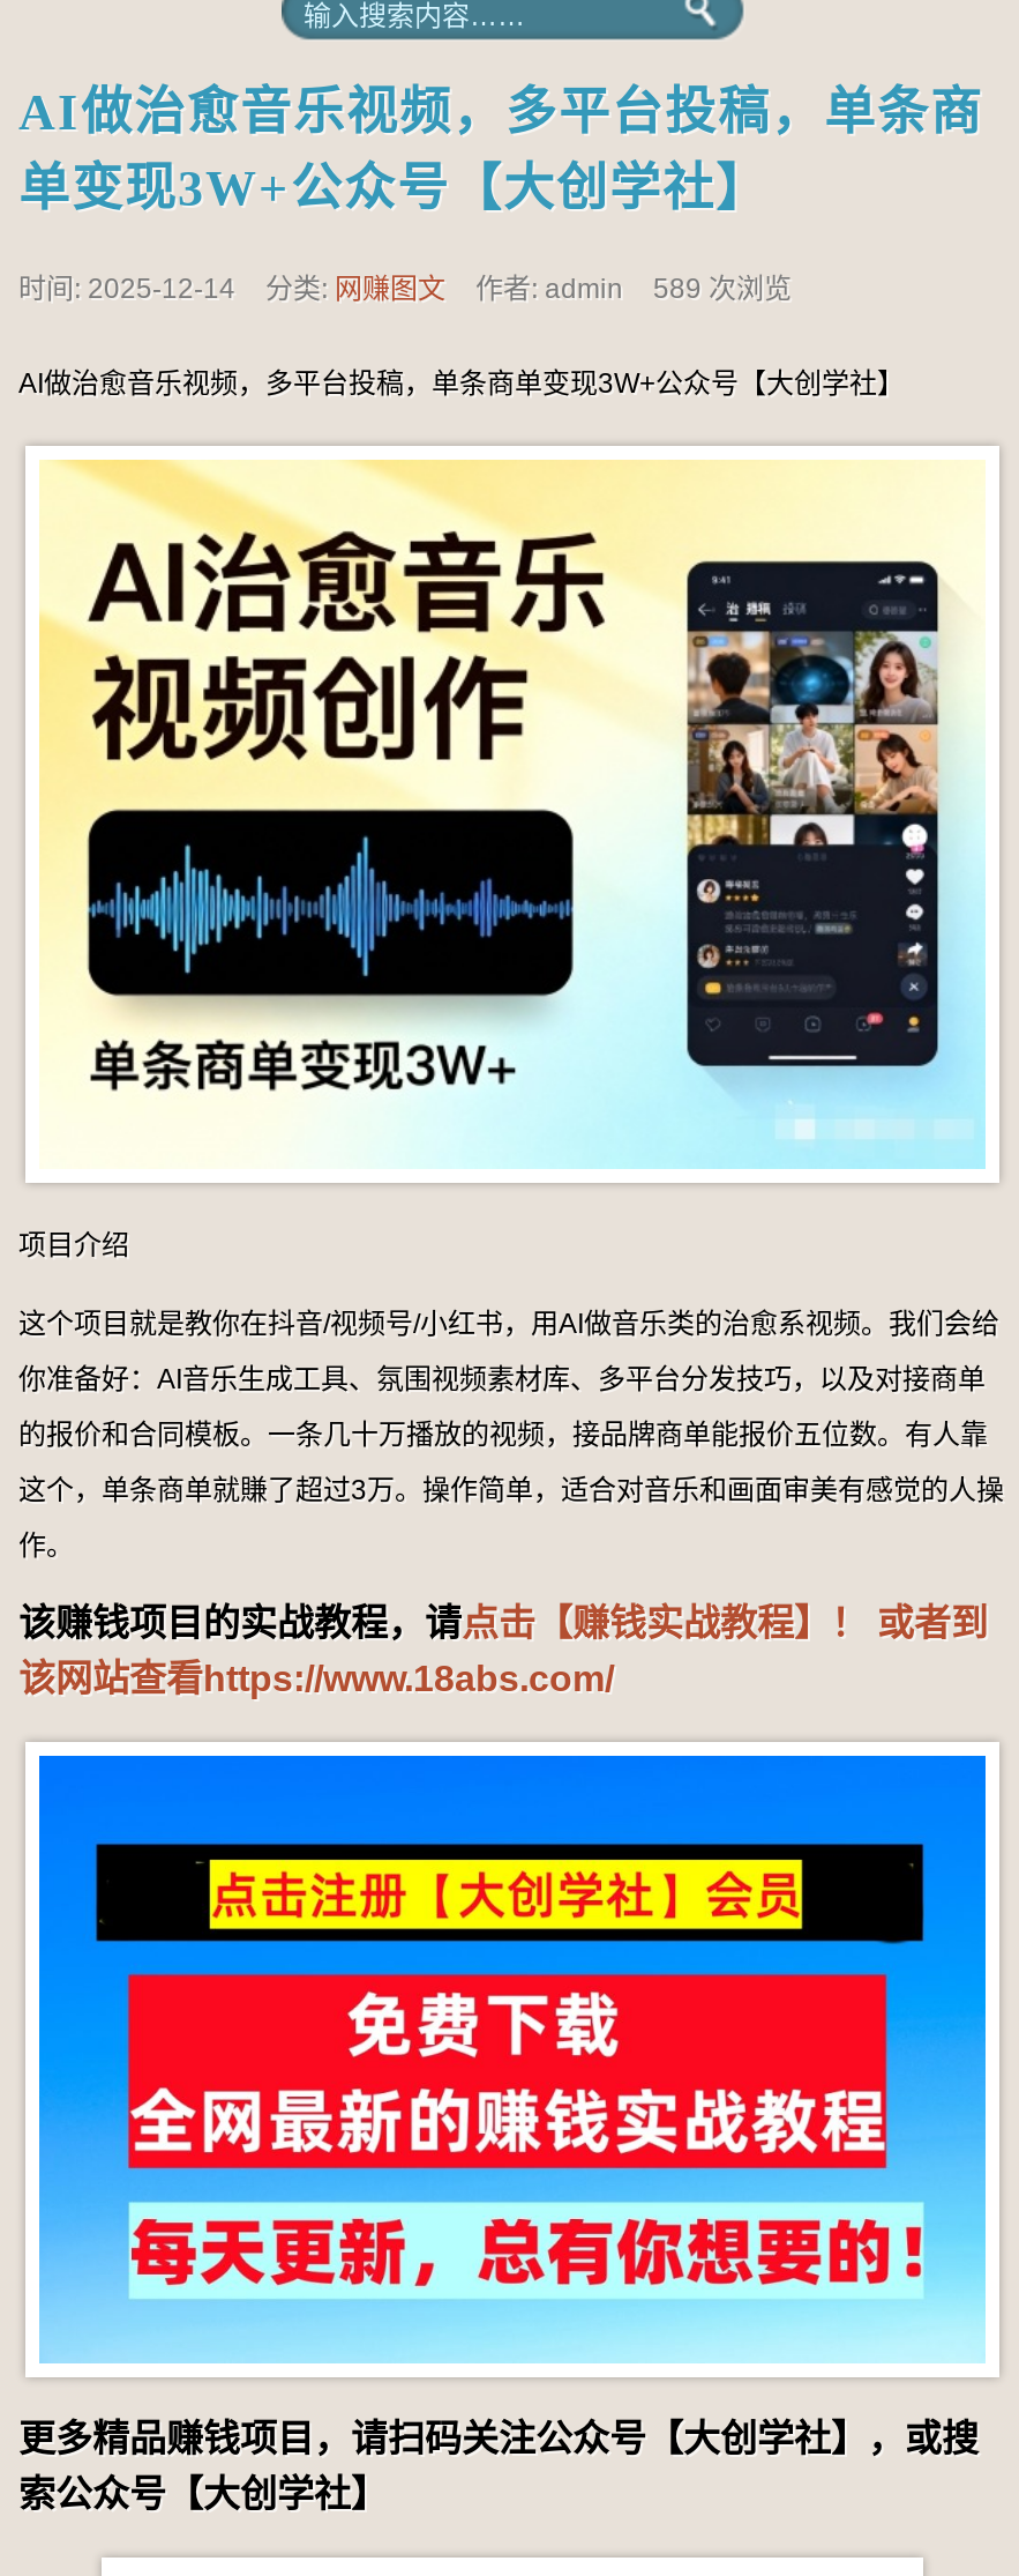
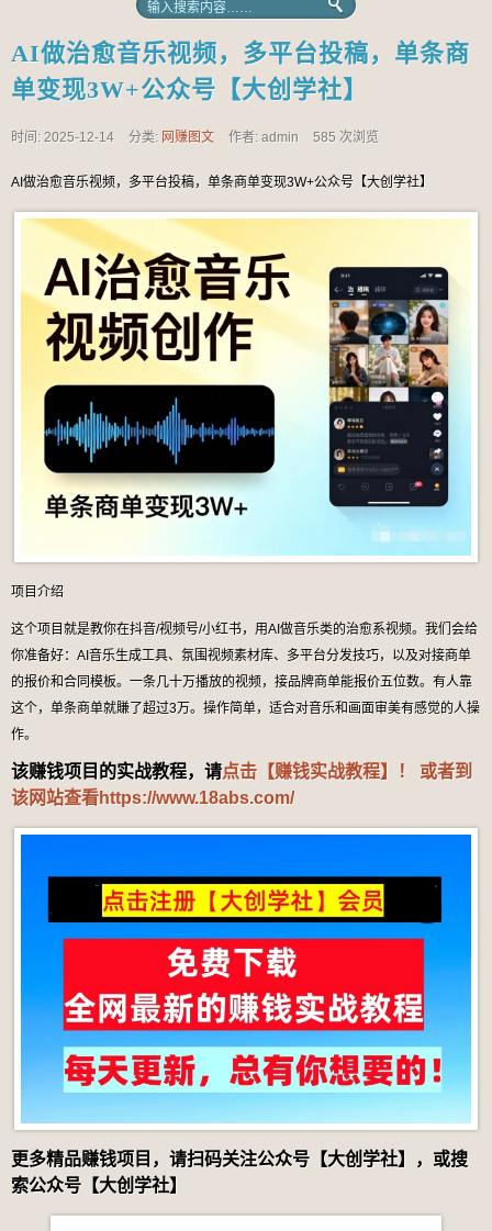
[18,273,792,305] 时间: 2025-12-14 分类:网赚图文 作者: admin 589 次浏览 -> [11,130,379,145] 时间: 2025-12-14 分类:网赚图文 作者: admin 585 次浏览

